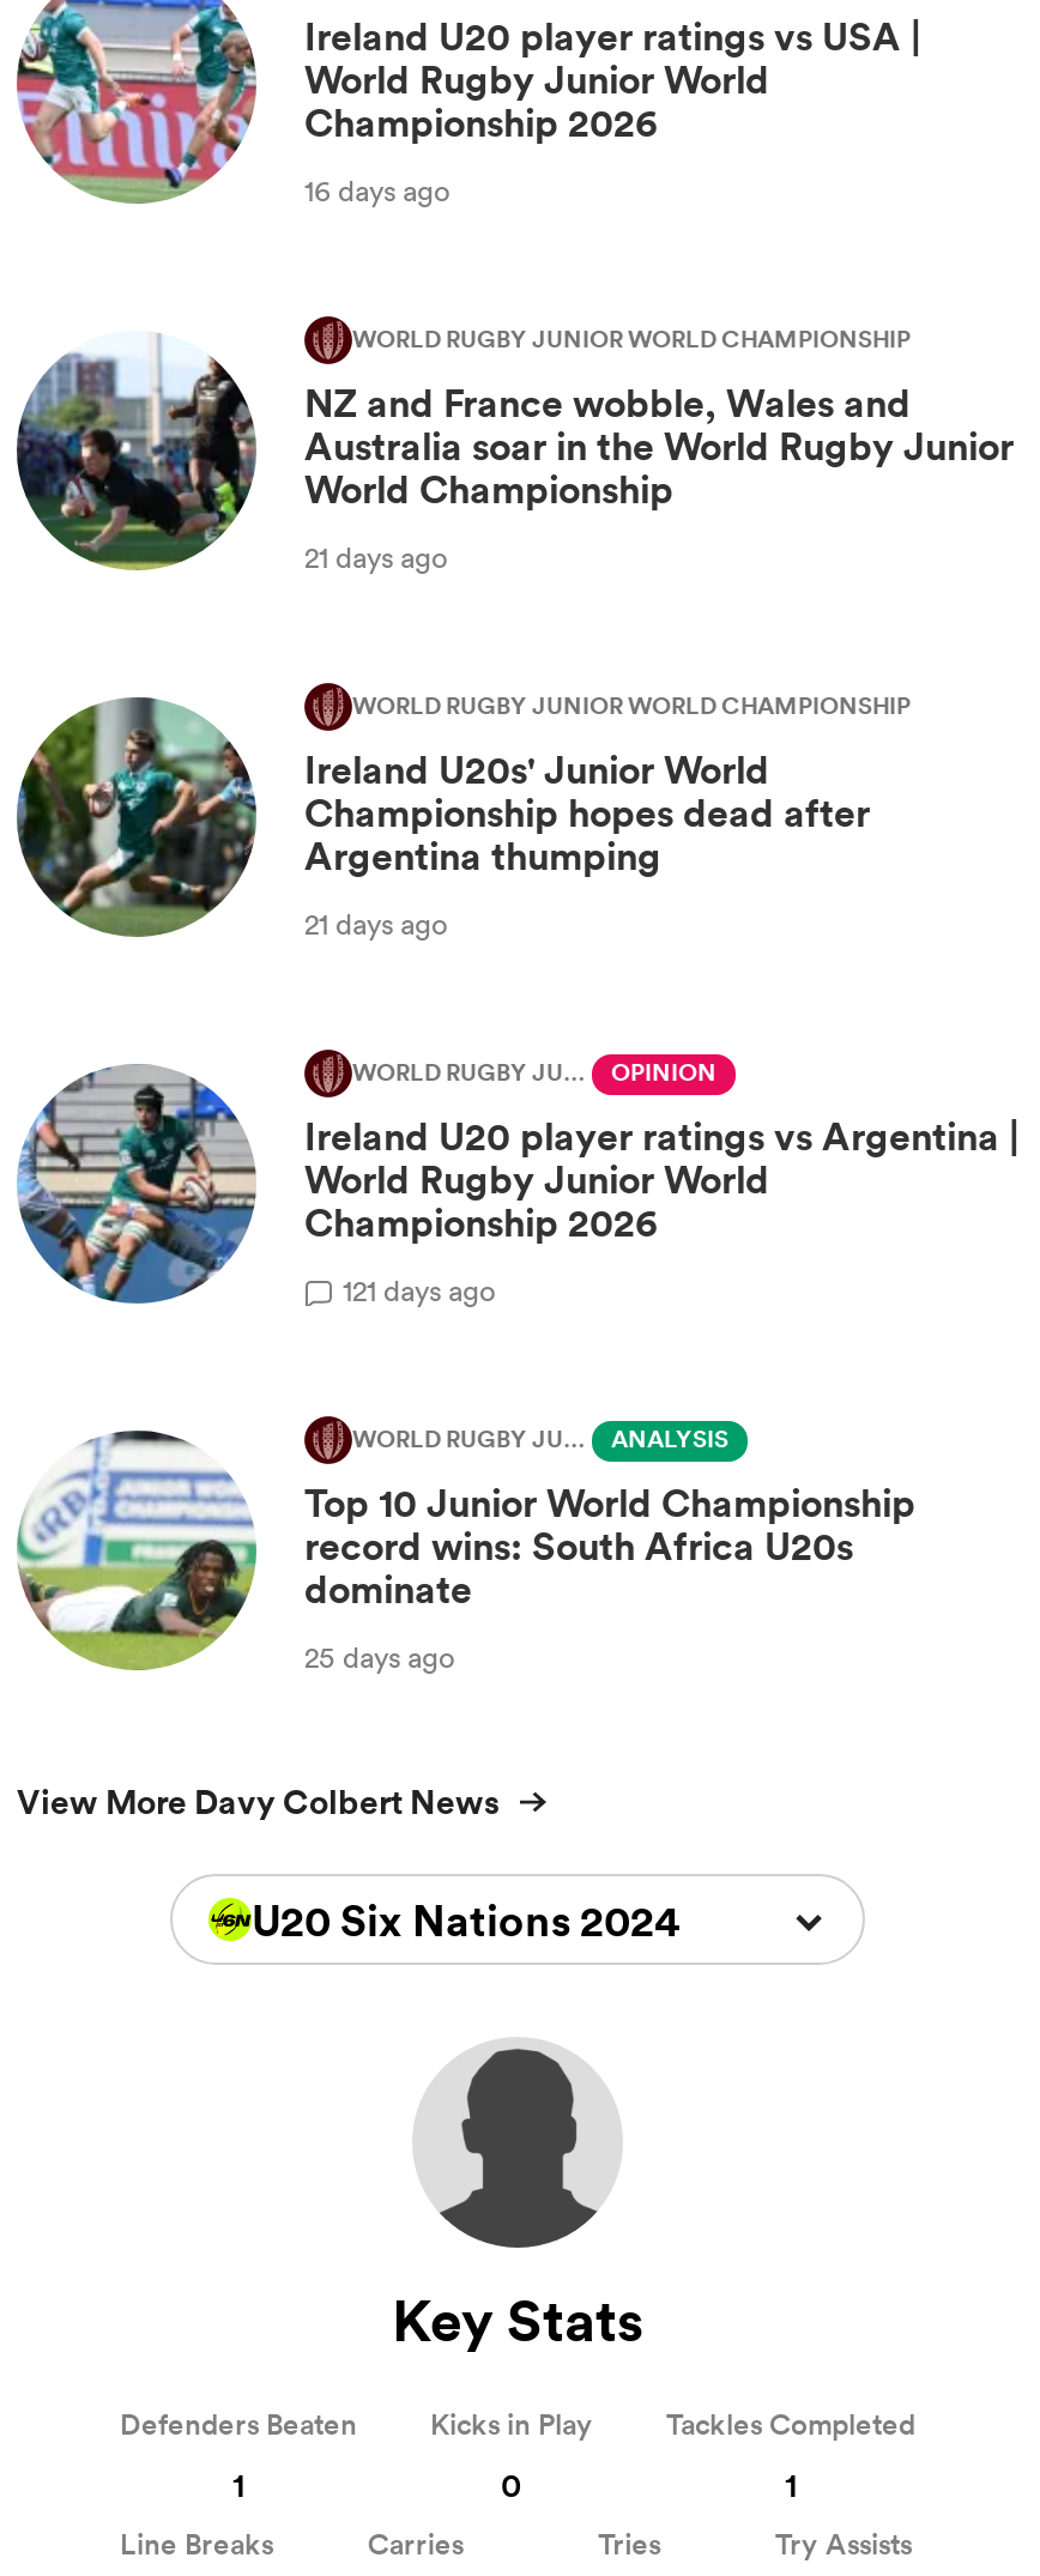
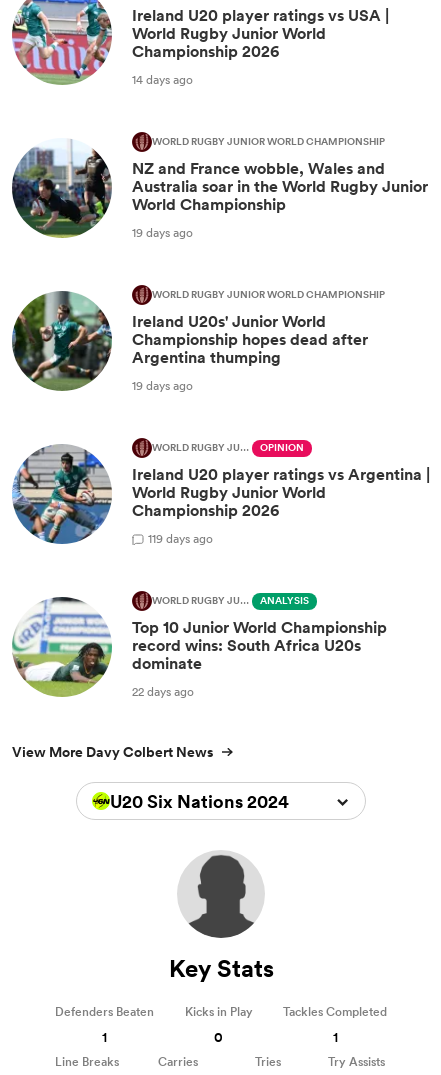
[304,169,451,210] 16 days ago -> [132,71,193,88] 14 days ago
[304,536,448,577] 21 days ago -> [132,224,193,241] 19 days ago
[304,902,448,943] 21 days ago -> [132,377,193,394] 19 days ago
[343,1269,496,1310] 121 days ago -> [148,530,213,547] 119 days ago
[304,1636,455,1676] 25 days ago -> [132,683,194,700] 22 days ago

